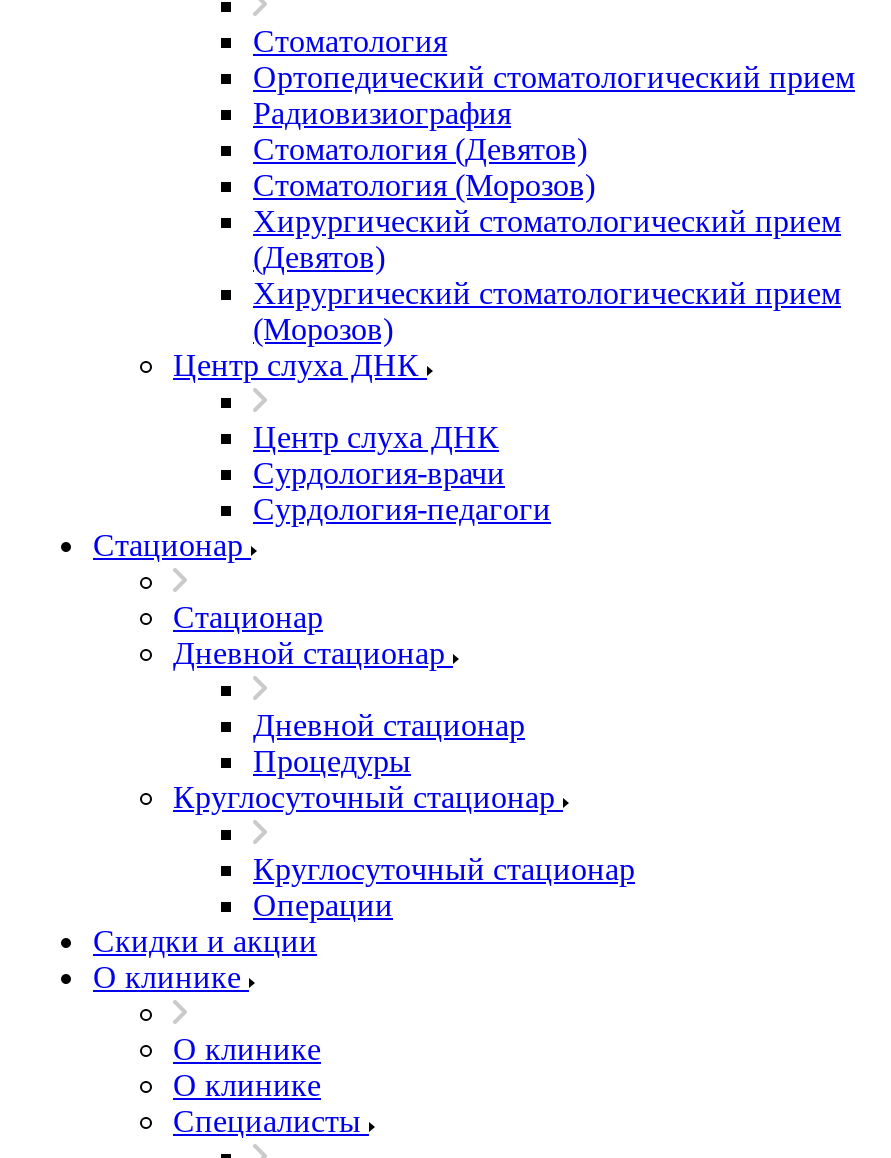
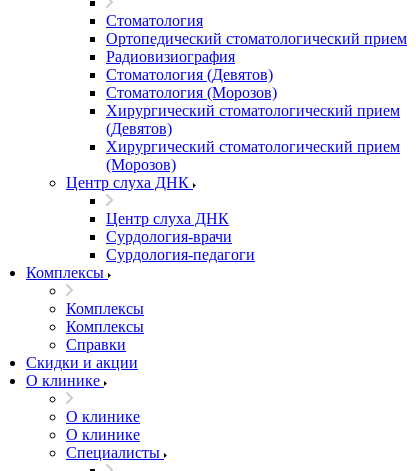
[93,528,635,922] Стационар | Стационар | Дневной стационар | Дневной стационар | Процедуры | Круглосуточный стационар | Круглосуточный стационар | Операции -> [26,264,144,353] Комплексы | Комплексы | Комплексы | Справки

